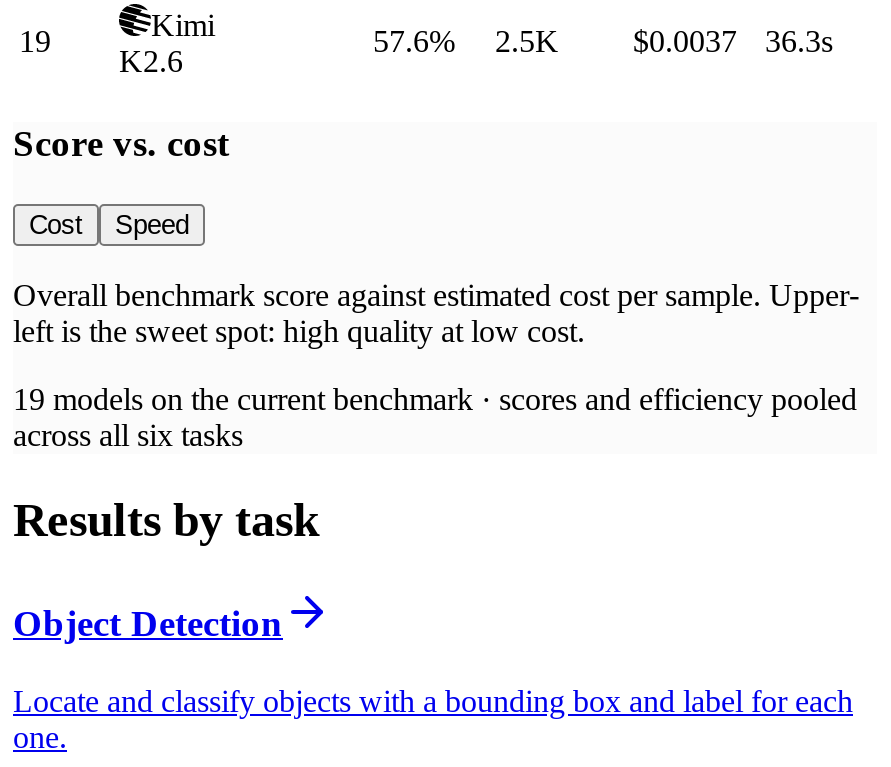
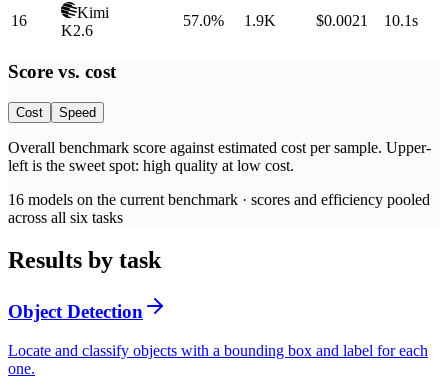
[19,23,51,57] 19 -> [11,12,27,29] 16
[373,23,833,57] 57.6% | 2.5K | $0.0037 | 36.3s -> [183,12,418,29] 57.0% | 1.9K | $0.0021 | 10.1s
[13,382,857,416] 19 models on the current benchmark · scores and efficiency pooled -> [8,191,430,208] 16 models on the current benchmark · scores and efficiency pooled

